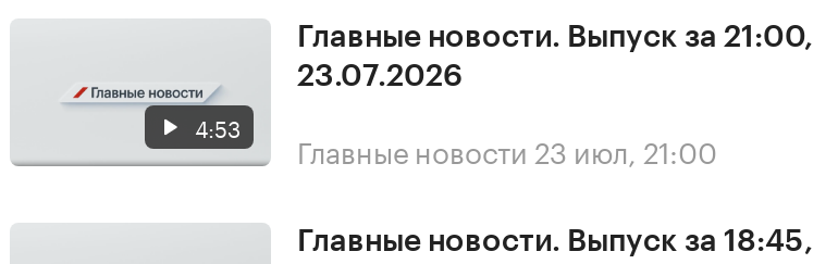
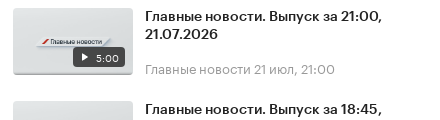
[297,63,463,94] 23.07.2026 -> [145,28,218,42] 21.07.2026
[188,110,241,145] 4:53 -> [93,49,119,65] 5:00
[297,128,717,171] Главные новости 23 июл, 21:00 -> [145,57,335,77] Главные новости 21 июл, 21:00

